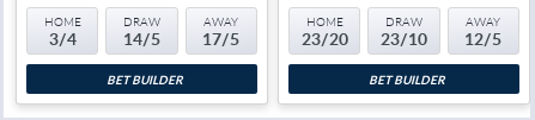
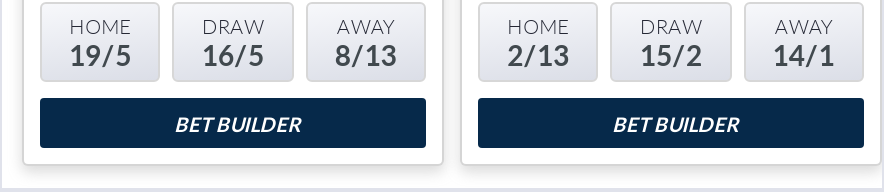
[49,28,76,50] 3/4 -> [69,36,131,74] 19/5
[123,28,160,50] 14/5 -> [202,36,264,74] 16/5
[203,28,240,50] 17/5 -> [335,36,397,74] 8/13
[301,28,348,50] 23/20 -> [507,36,569,74] 2/13
[381,28,427,50] 23/10 -> [640,36,702,74] 15/2
[465,28,502,50] 12/5 -> [773,36,835,74] 14/1

